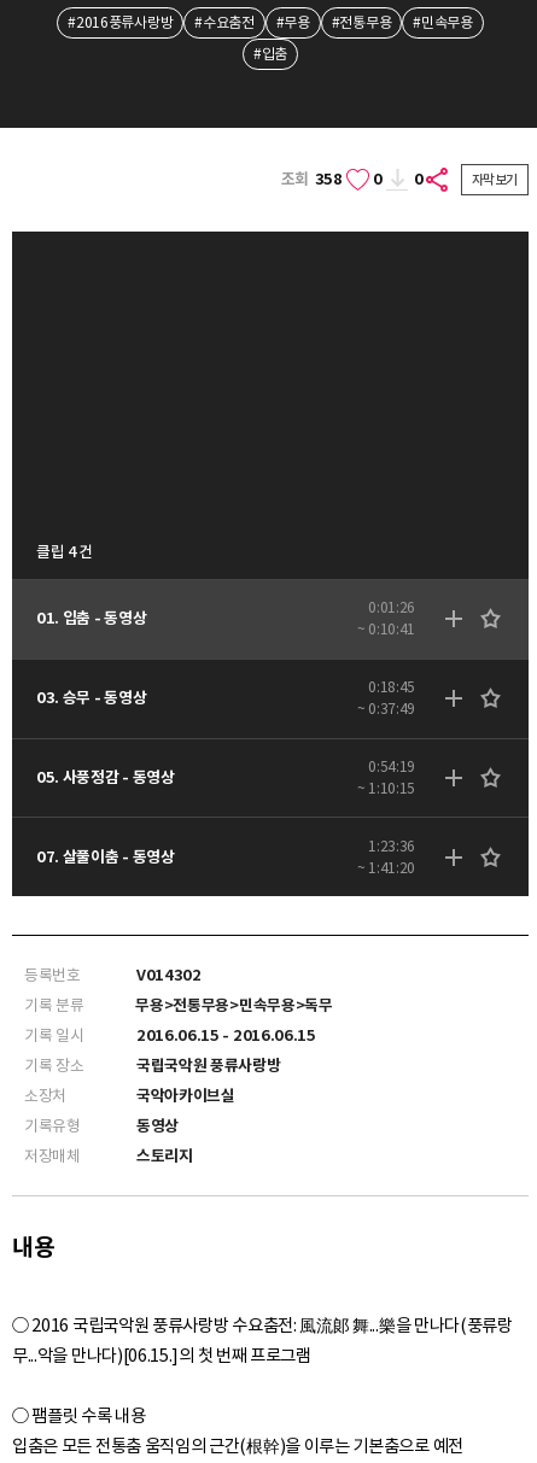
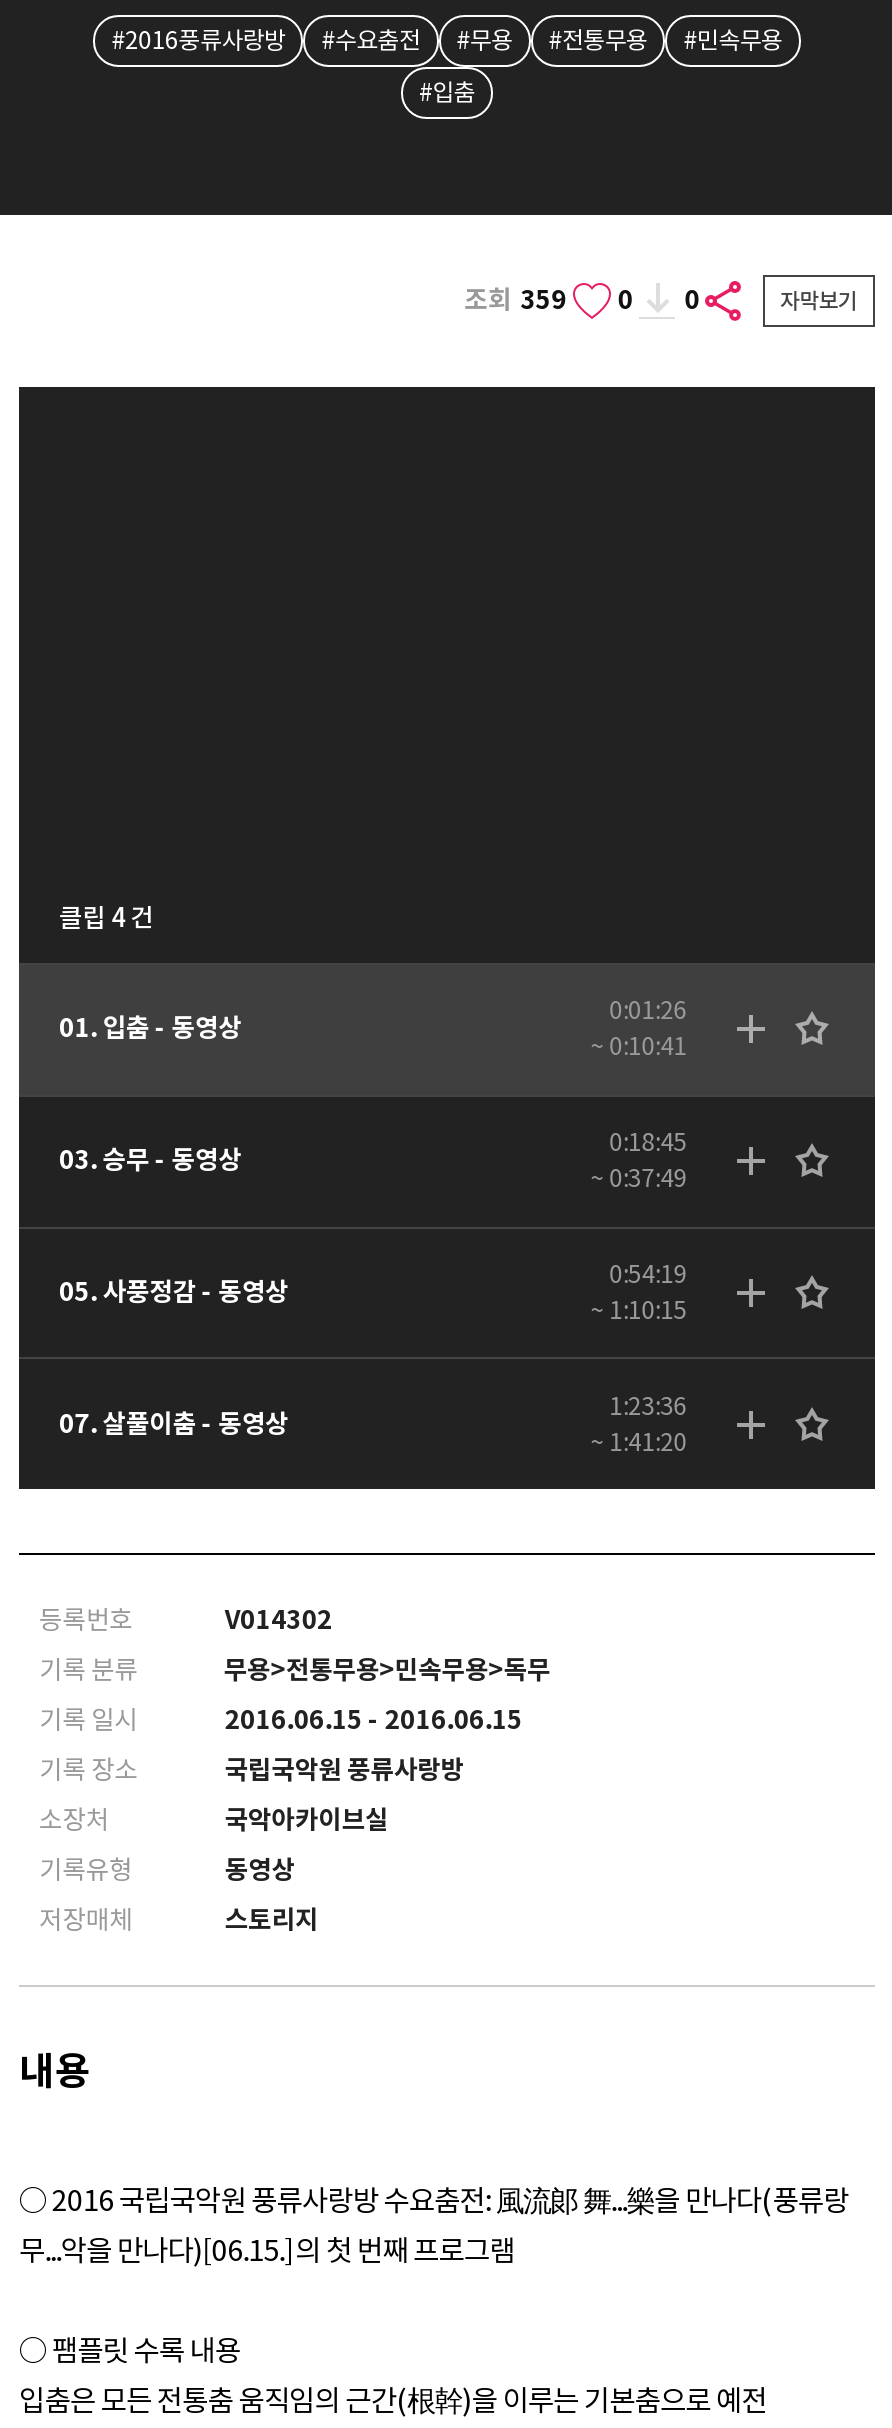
[281,169,423,190] 조회 358 0 0 -> [464,284,700,318] 조회 359 0 0

